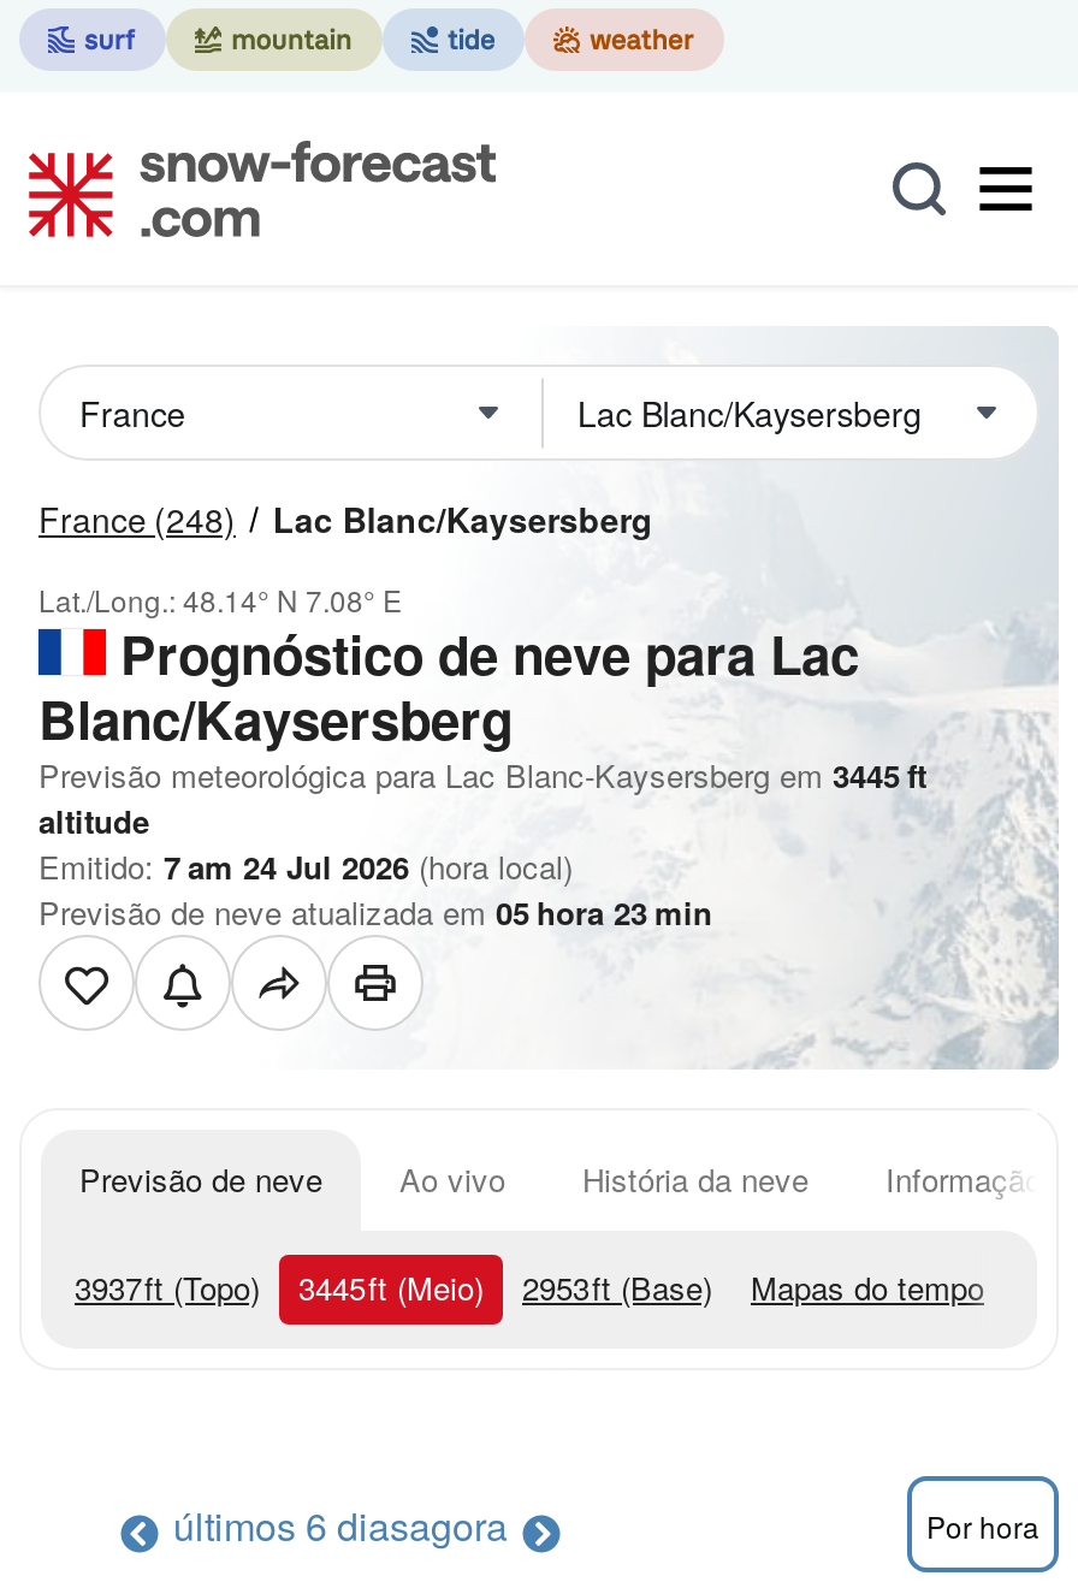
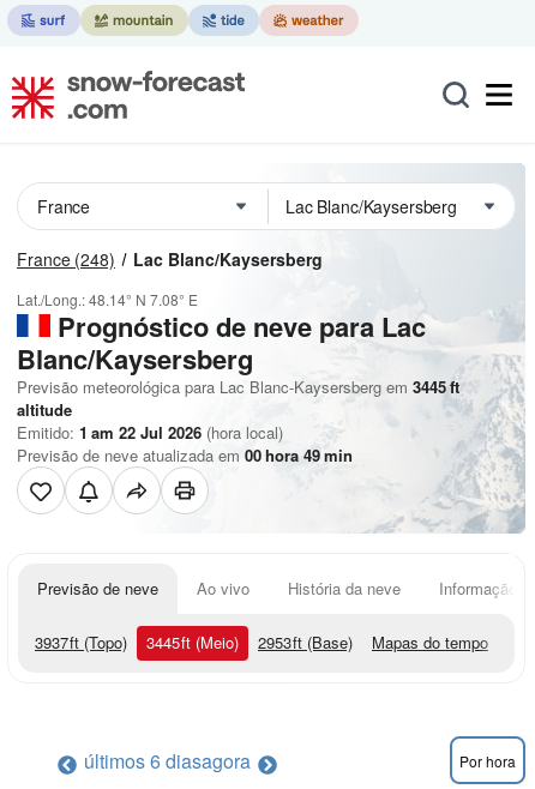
[38,843,573,889] Emitido: 7 am 24 Jul 2026 (hora local) -> [17,421,283,444] Emitido: 1 am 22 Jul 2026 (hora local)
[38,889,712,935] Previsão de neve atualizada em 05 hora 23 min -> [17,444,353,466] Previsão de neve atualizada em 00 hora 49 min

